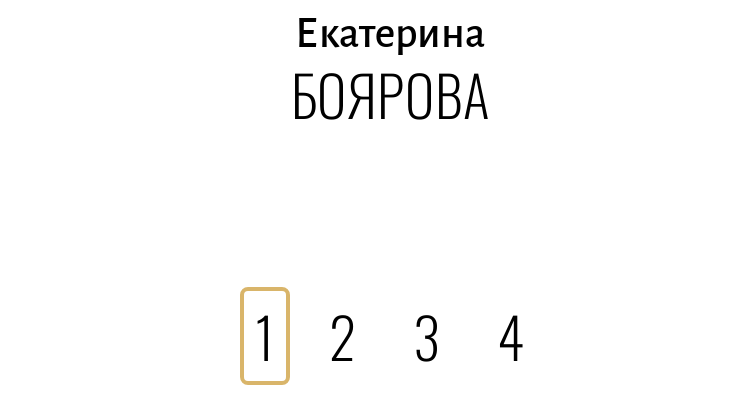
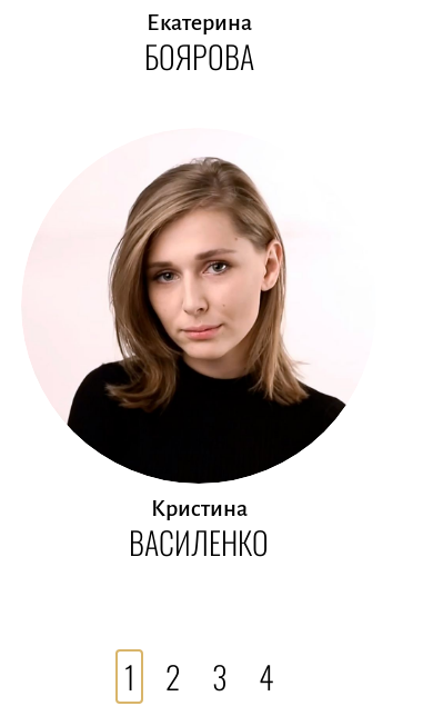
none -> [66,156,346,565] [image] | Кристина | ВАСИЛЕНКО

